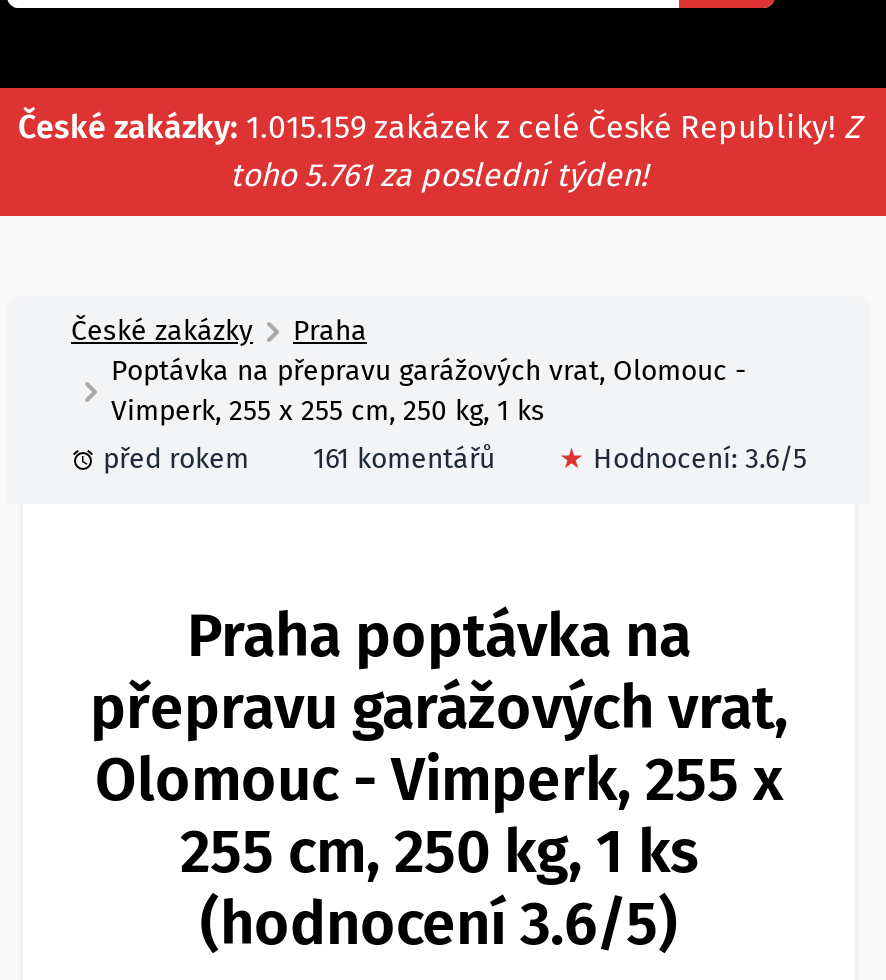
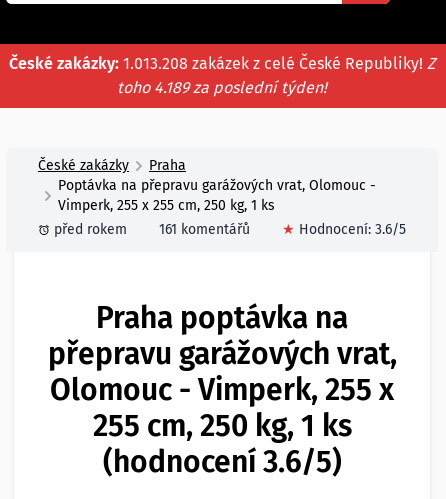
[18,108,860,146] České zakázky: 1.015.159 zakázek z celé České Republiky! Z -> [9,54,435,73] České zakázky: 1.013.208 zakázek z celé České Republiky! Z
[230,156,648,194] toho 5.761 za poslední týden! -> [117,78,327,97] toho 4.189 za poslední týden!

